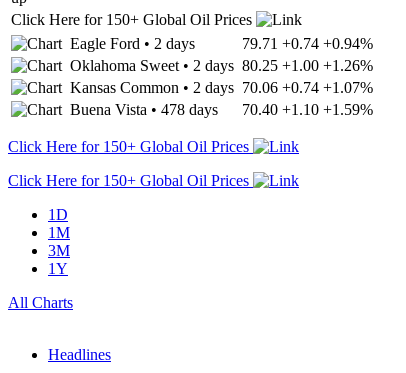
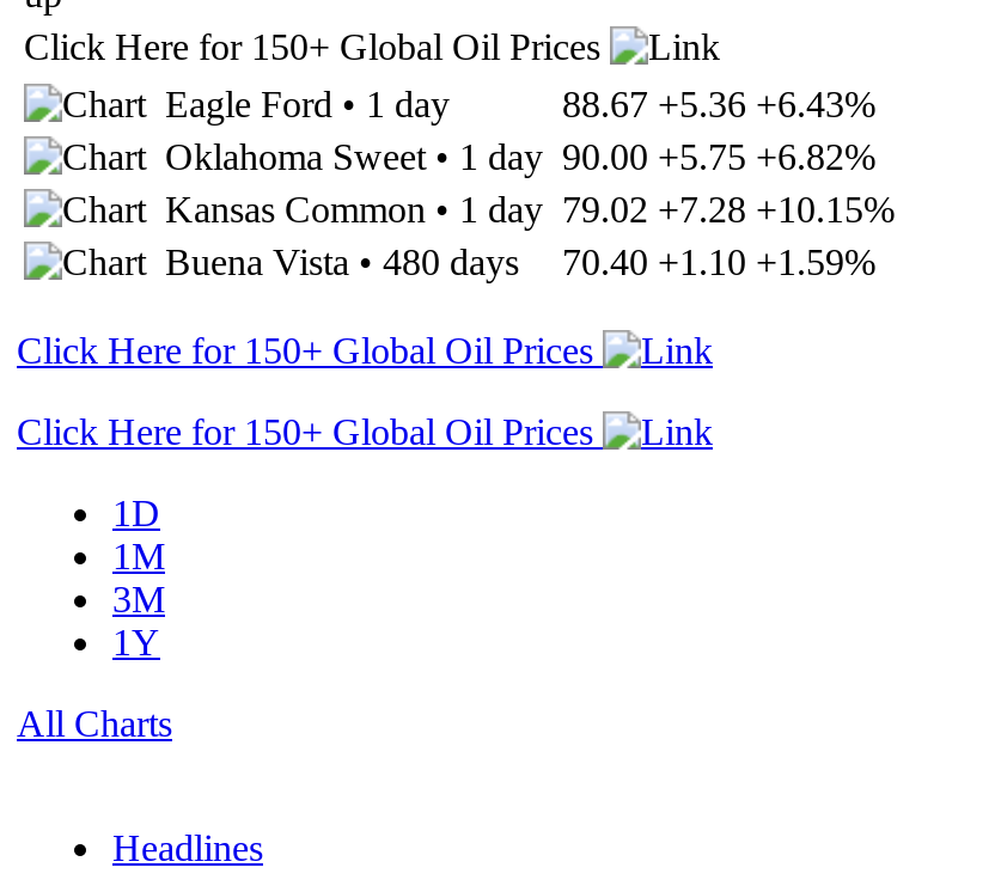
[70,35,195,52] Eagle Ford • 2 days -> [165,83,450,123] Eagle Ford • 1 day
[242,35,373,52] 79.71 +0.74 +0.94% -> [562,83,875,123] 88.67 +5.36 +6.43%
[70,57,373,74] Oklahoma Sweet • 2 days 80.25 +1.00 +1.26% -> [165,135,875,176] Oklahoma Sweet • 1 day 90.00 +5.75 +6.82%
[70,79,373,96] Kansas Common • 2 days 70.06 +0.74 +1.07% -> [165,188,895,229] Kansas Common • 1 day 79.02 +7.28 +10.15%
[70,101,218,118] Buena Vista • 478 days -> [165,241,519,281] Buena Vista • 480 days

